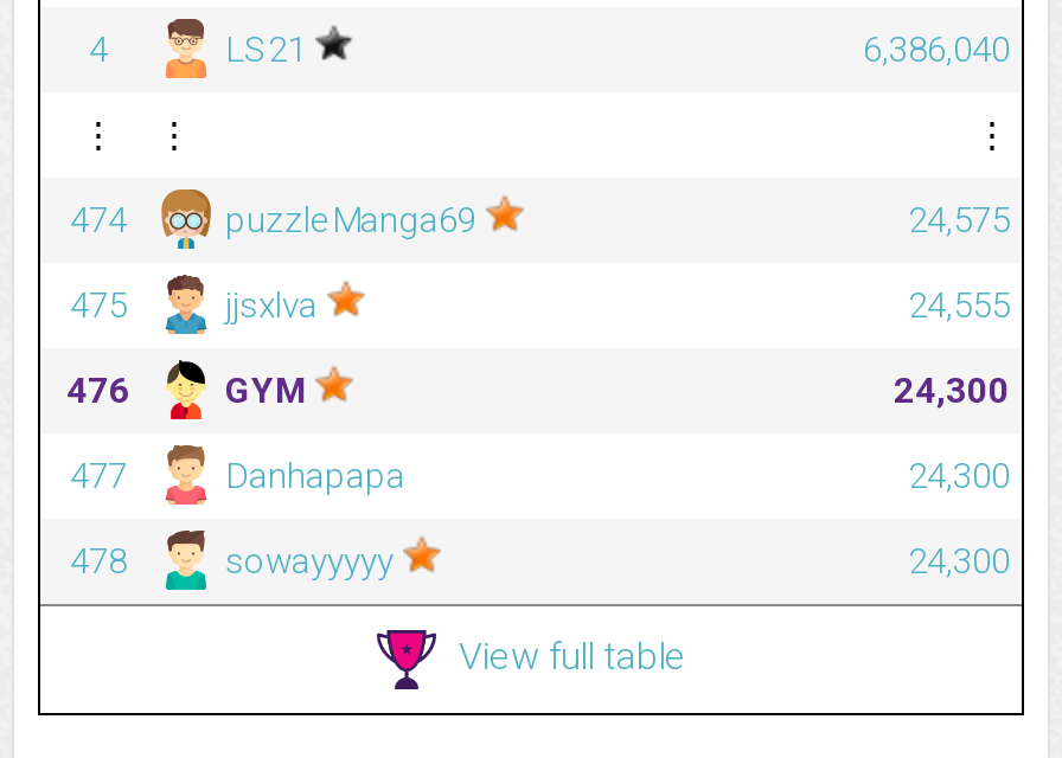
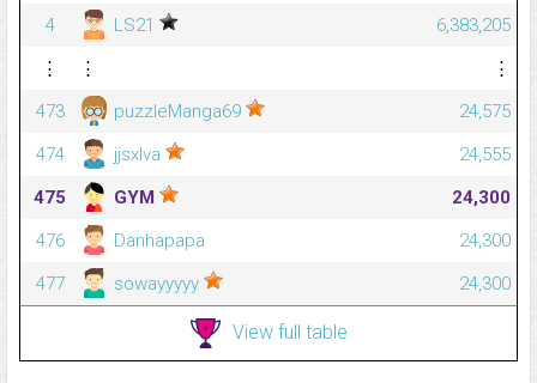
[863,29,1010,71] 6,386,040 -> [436,14,511,36] 6,383,205
[70,199,127,242] 474 -> [35,101,64,122] 473
[70,284,127,327] 475 -> [35,144,64,165] 474
[66,370,315,412] 476 GYM -> [34,187,159,208] 475 GYM
[70,455,127,498] 477 -> [35,230,64,251] 476
[70,540,127,583] 478 -> [35,273,64,295] 477

